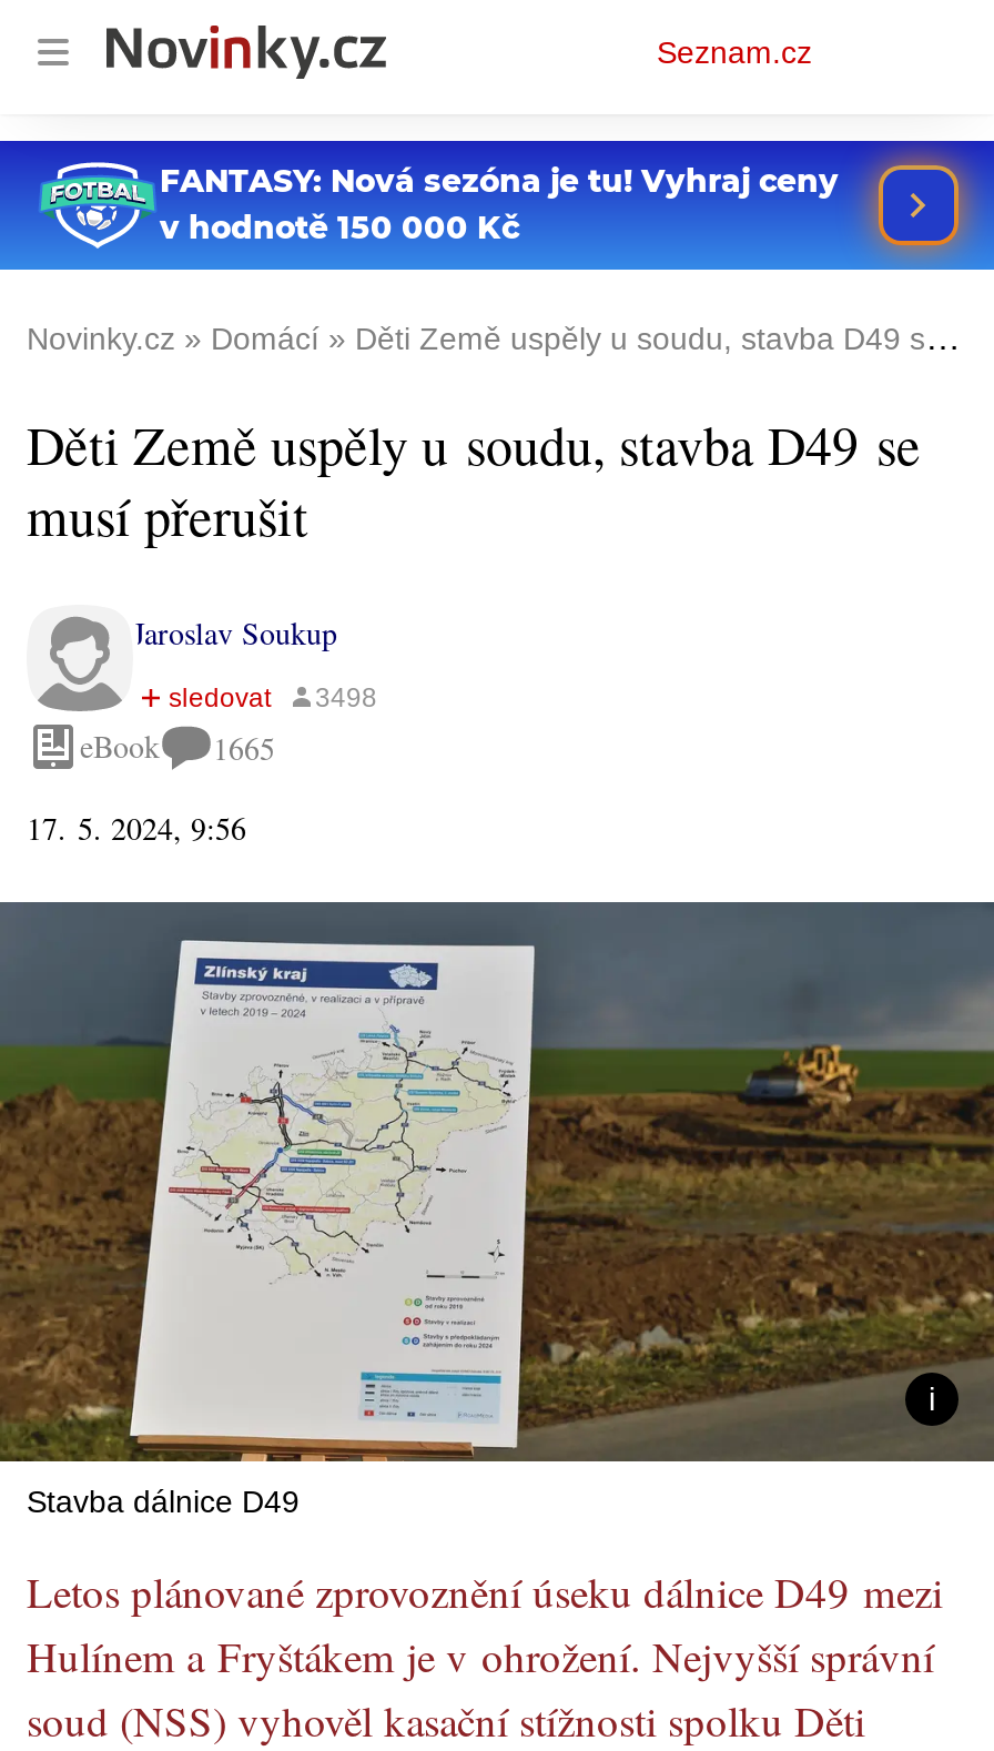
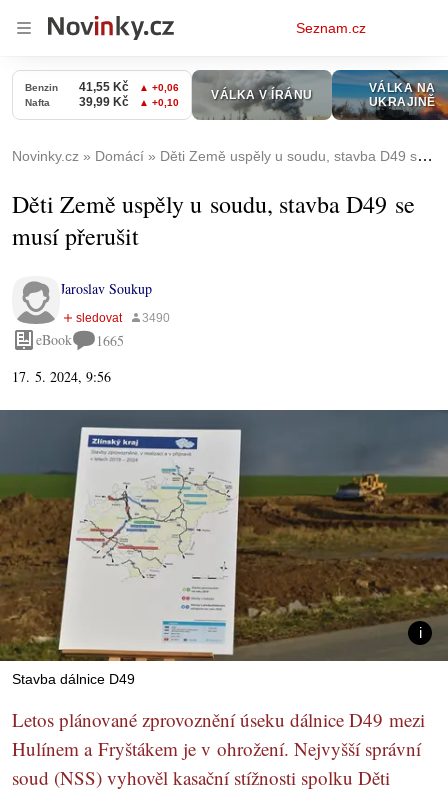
[7,139,987,272] [image] -> [3,68,445,125] [image]

